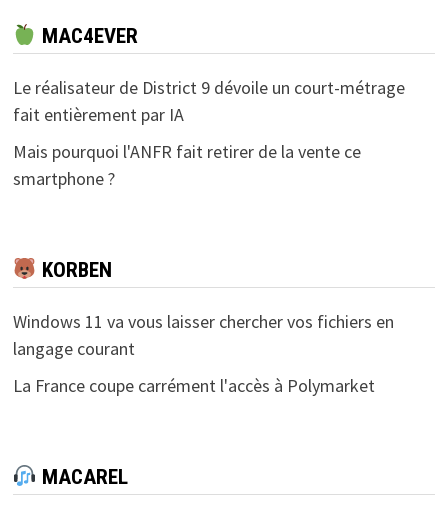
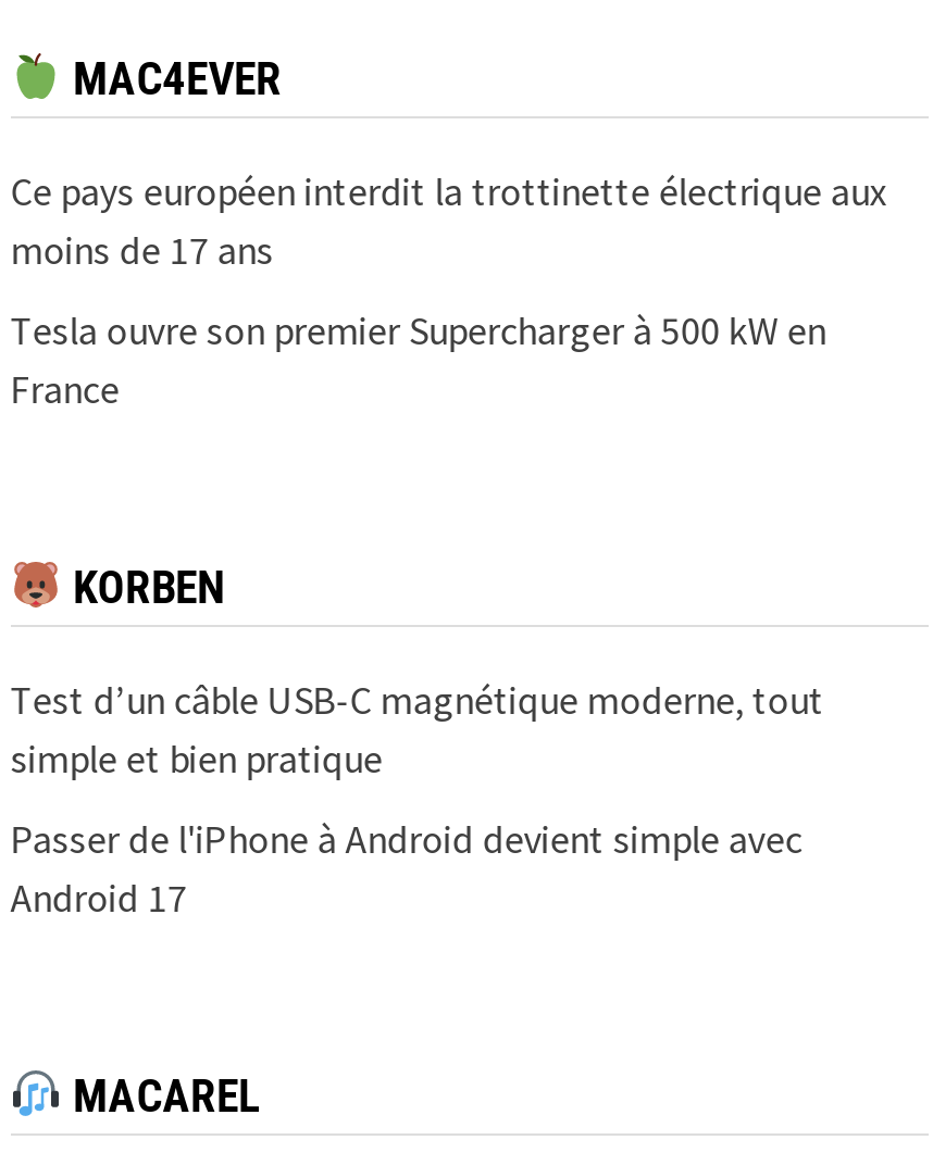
[13,76,405,126] Le réalisateur de District 9 dévoile un court-métrage | fait entièrement par IA -> [10,166,887,275] Ce pays européen interdit la trottinette électrique aux | moins de 17 ans
[13,140,361,190] Mais pourquoi l'ANFR fait retirer de la vente ce | smartphone ? -> [10,305,826,414] Tesla ouvre son premier Supercharger à 500 kW en | France
[13,310,394,360] Windows 11 va vous laisser chercher vos fichiers en | langage courant -> [10,674,824,783] Test d’un câble USB-C magnétique moderne, tout | simple et bien pratique
[13,374,375,397] La France coupe carrément l'accès à Polymarket -> [10,814,802,922] Passer de l'iPhone à Android devient simple avec | Android 17

